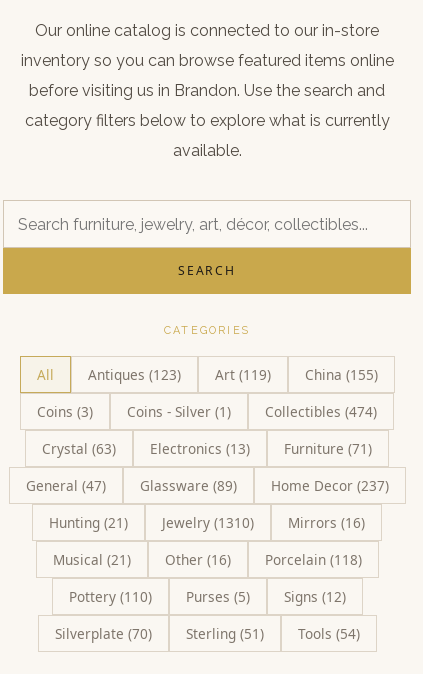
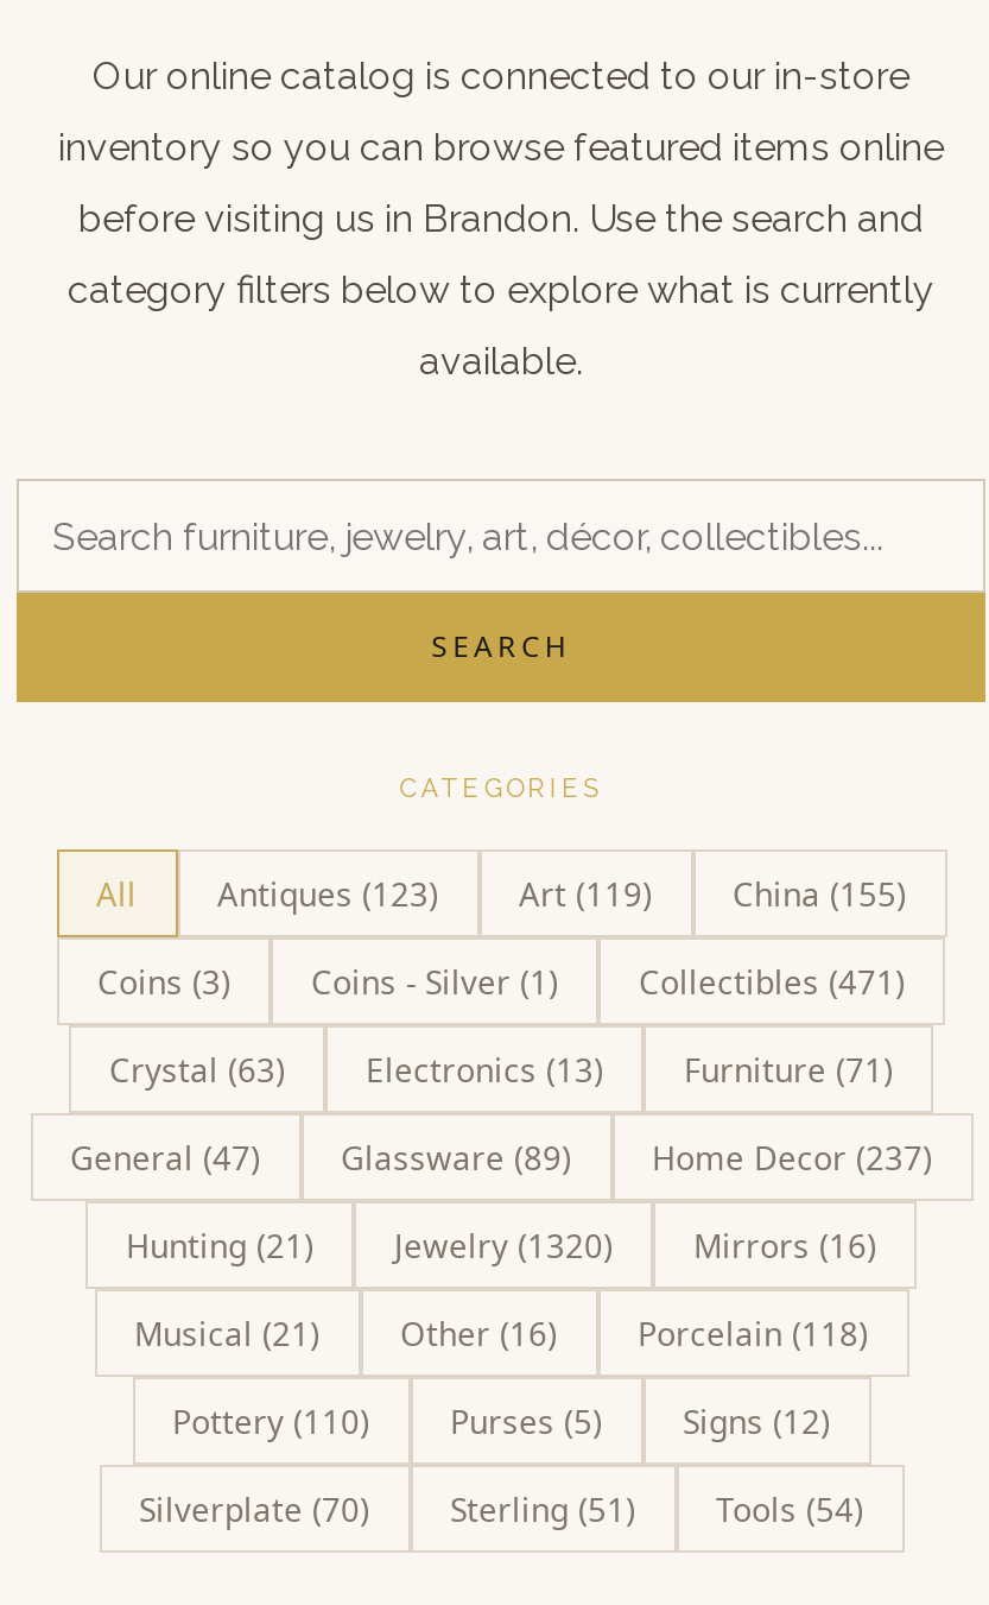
[265,402,377,421] Collectibles (474) -> [639,959,905,1004] Collectibles (471)
[49,513,365,532] Hunting (21) Jewelry (1310) Mirrors (16) -> [126,1222,876,1268] Hunting (21) Jewelry (1320) Mirrors (16)

